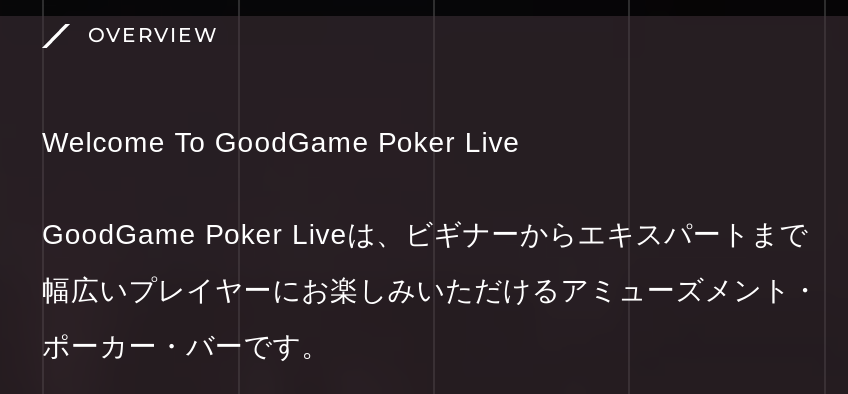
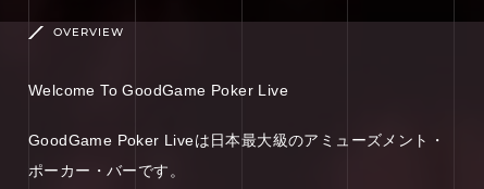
[42,218,820,306] GoodGame Poker Liveは、ビギナーからエキスパートまで | 幅広いプレイヤーにお楽しみいただけるアミューズメント・ -> [28,132,445,149] GoodGame Poker Liveは日本最大級のアミューズメント・

